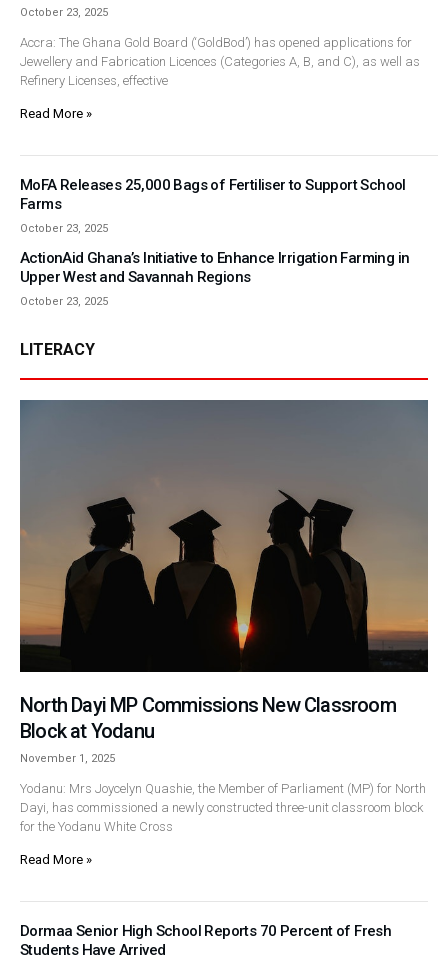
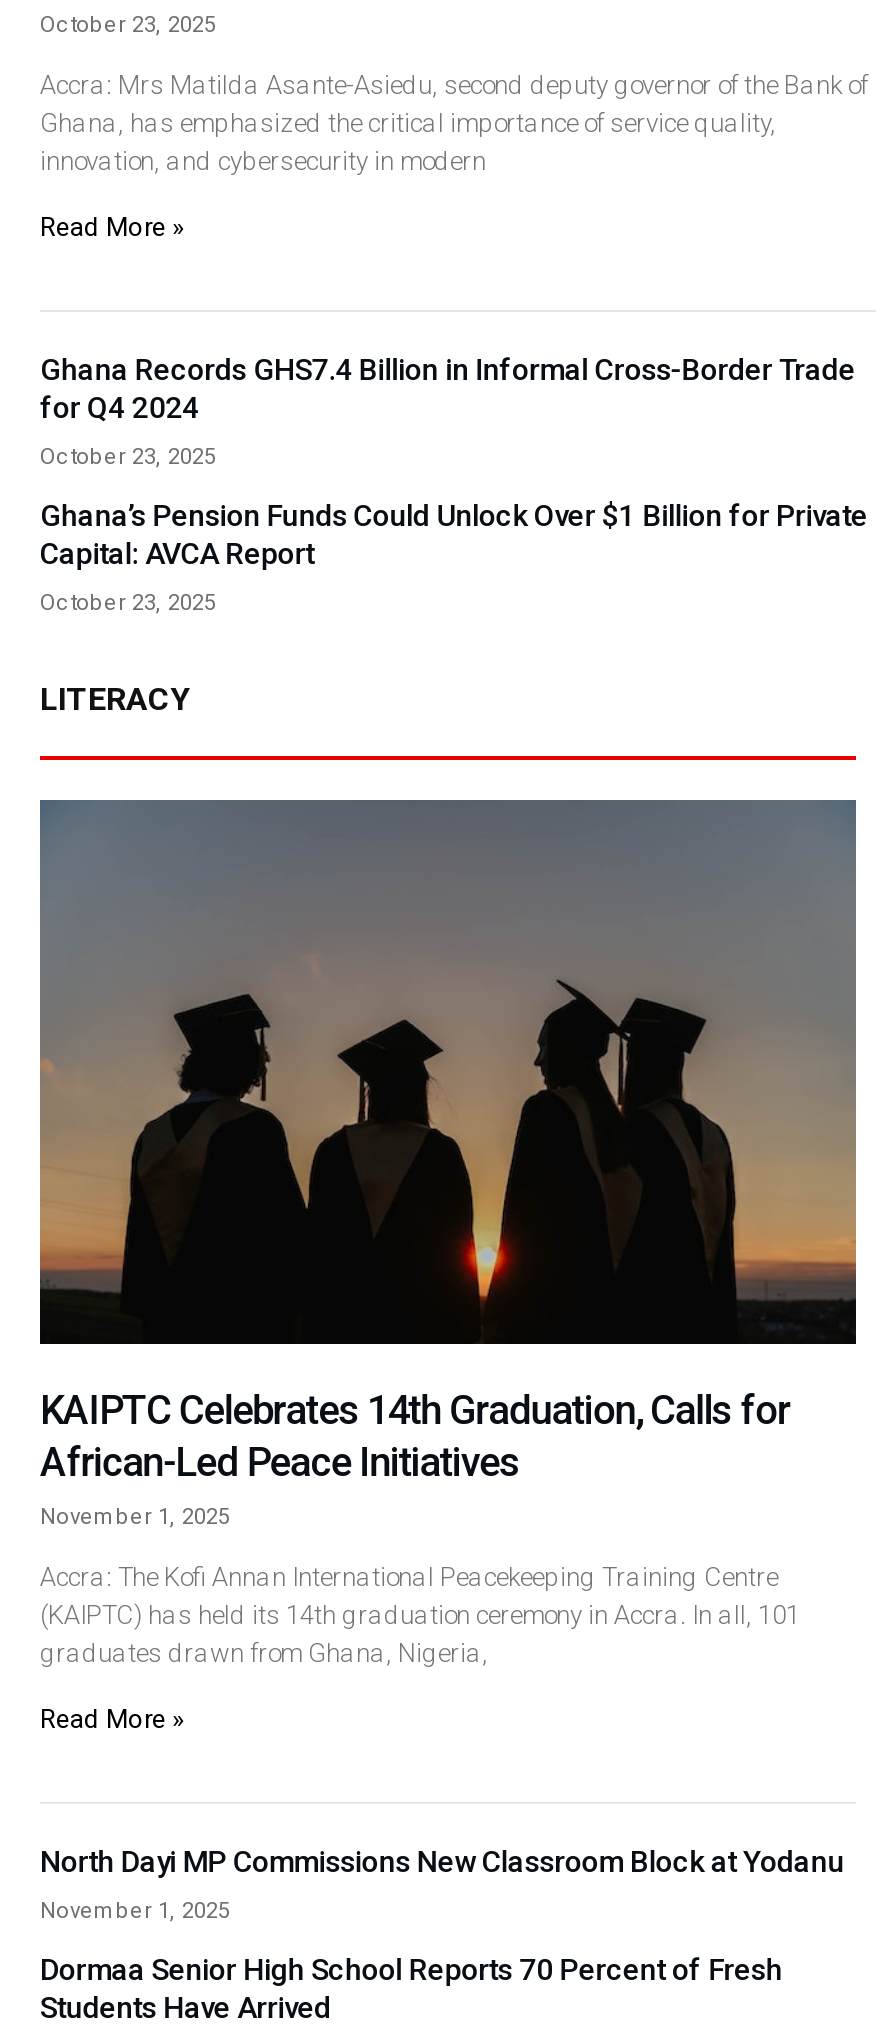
[20,35,420,88] Accra: The Ghana Gold Board (‘GoldBod’) has opened applications for | Jewellery and Fabrication Licences (Categories A, B, and C), as well as | Refinery Licenses, effective -> [40,70,868,176] Accra: Mrs Matilda Asante-Asiedu, second deputy governor of the Bank of | Ghana, has emphasized the critical importance of service quality, | innovation, and cybersecurity in modern
[20,176,406,213] MoFA Releases 25,000 Bags of Fertiliser to Support School | Farms -> [40,352,855,426] Ghana Records GHS7.4 Billion in Informal Cross-Border Trade | for Q4 2024
[20,249,409,286] ActionAid Ghana’s Initiative to Enhance Irrigation Farming in | Upper West and Savannah Regions -> [40,498,868,572] Ghana’s Pension Funds Could Unlock Over $1 Billion for Private | Capital: AVCA Report
[20,693,396,743] North Dayi MP Commissions New Classroom | Block at Yodanu -> [40,1386,790,1486] KAIPTC Celebrates 14th Graduation, Calls for | African-Led Peace Initiatives
[20,781,426,834] Yodanu: Mrs Joycelyn Quashie, the Member of Parliament (MP) for North | Dayi, has commissioned a newly constructed three-unit classroom block | for the Yodanu White Cross -> [40,1562,800,1668] Accra: The Kofi Annan International Peacekeeping Training Centre | (KAIPTC) has held its 14th graduation ceremony in Accra. In all, 101 | graduates drawn from Ghana, Nigeria,
none -> [40,1844,844,1924] North Dayi MP Commissions New Classroom Block at Yodanu | November 1, 2025

